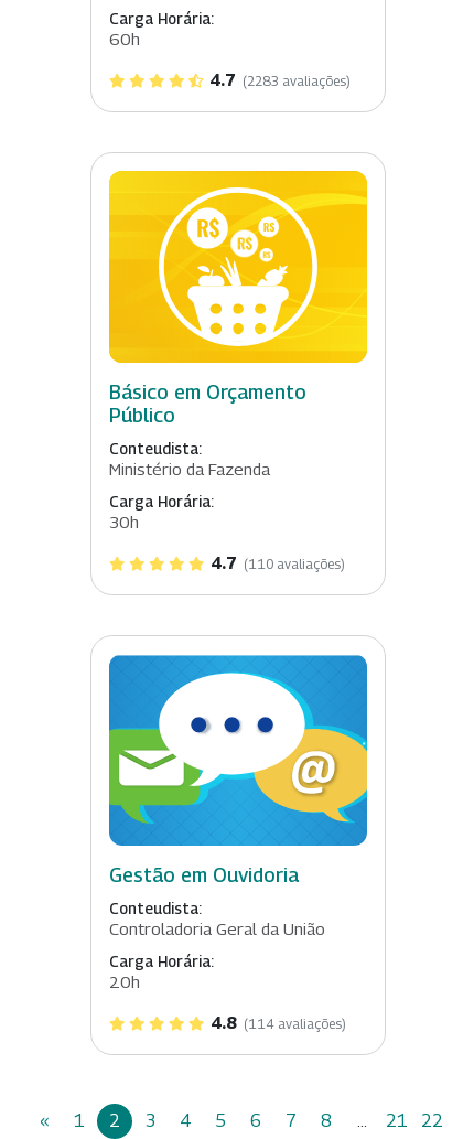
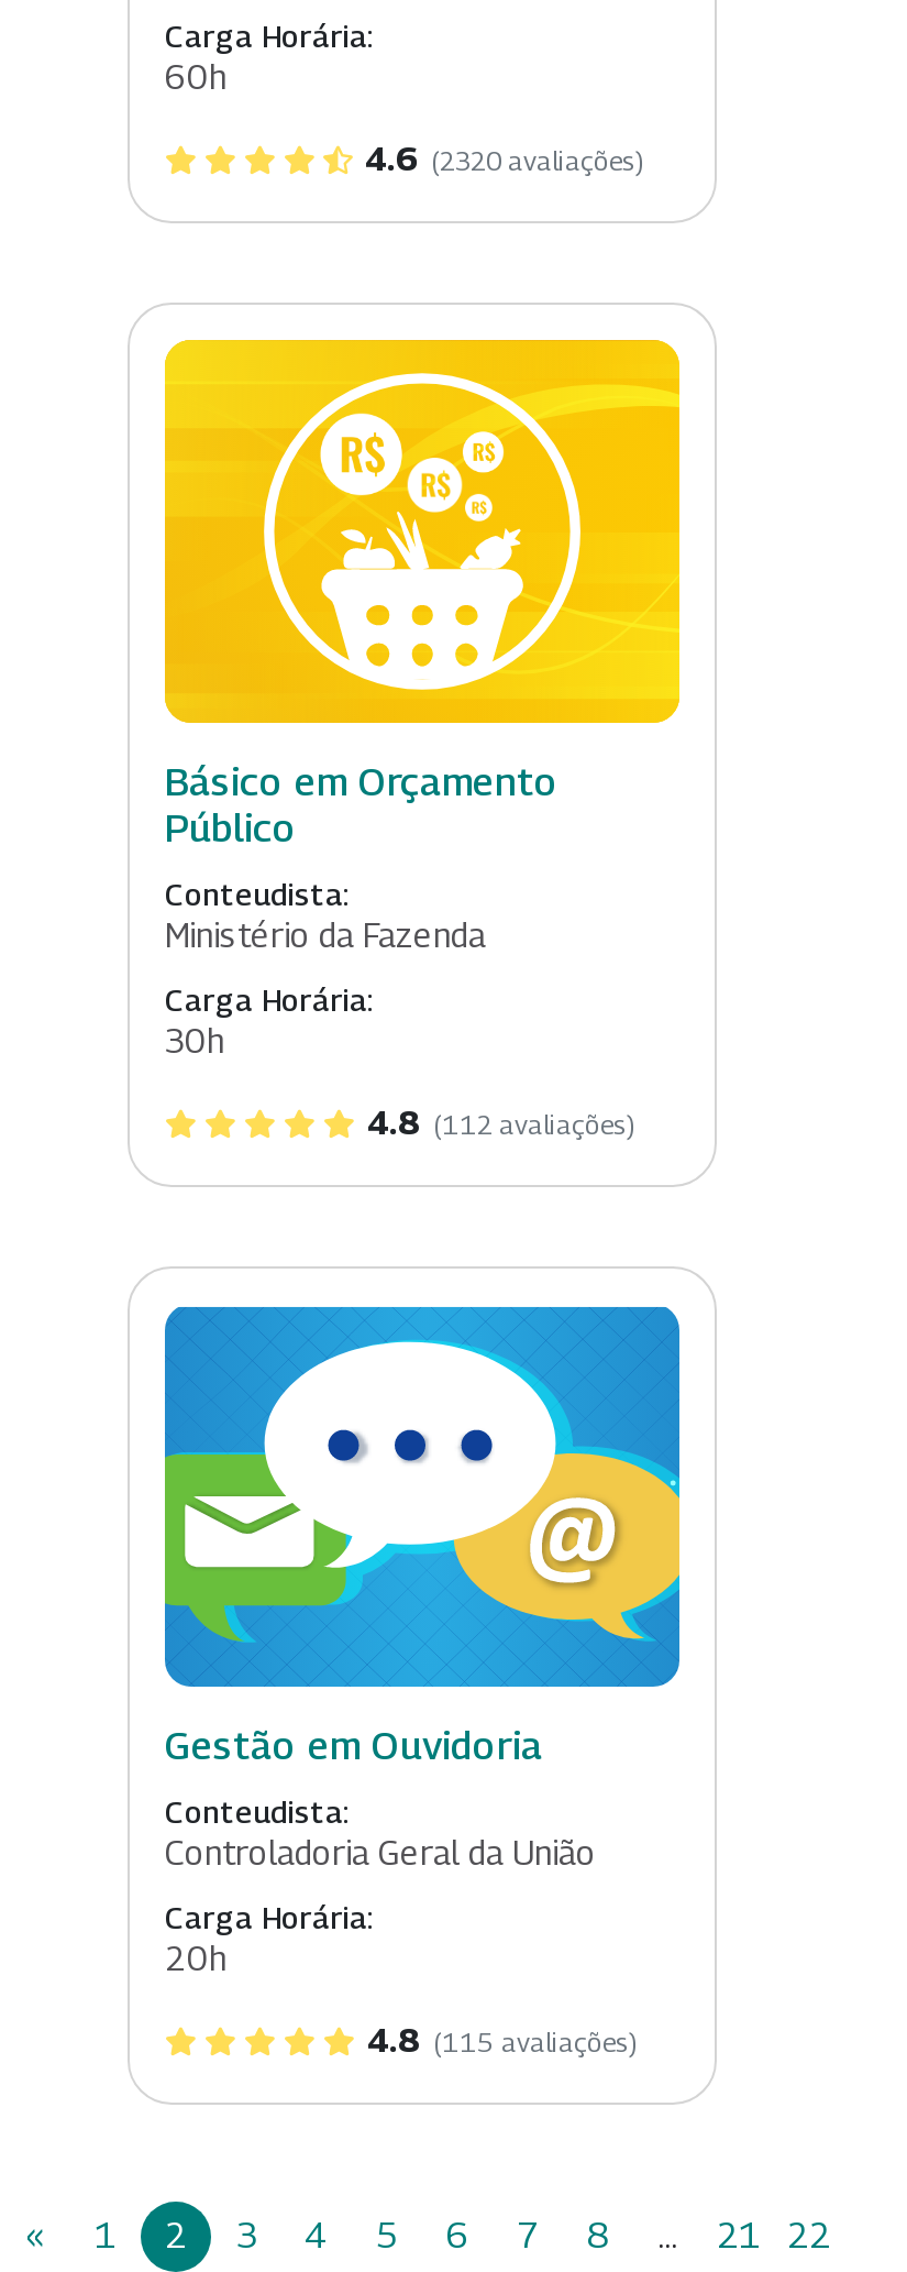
[209,69,351,89] 4.7 (2283 avaliações) -> [365,138,644,177] 4.6 (2320 avaliações)
[211,552,345,572] 4.7 (110 avaliações) -> [367,1101,635,1141] 4.8 (112 avaliações)
[211,1012,346,1032] 4.8 (114 avaliações) -> [367,2019,638,2059] 4.8 (115 avaliações)

